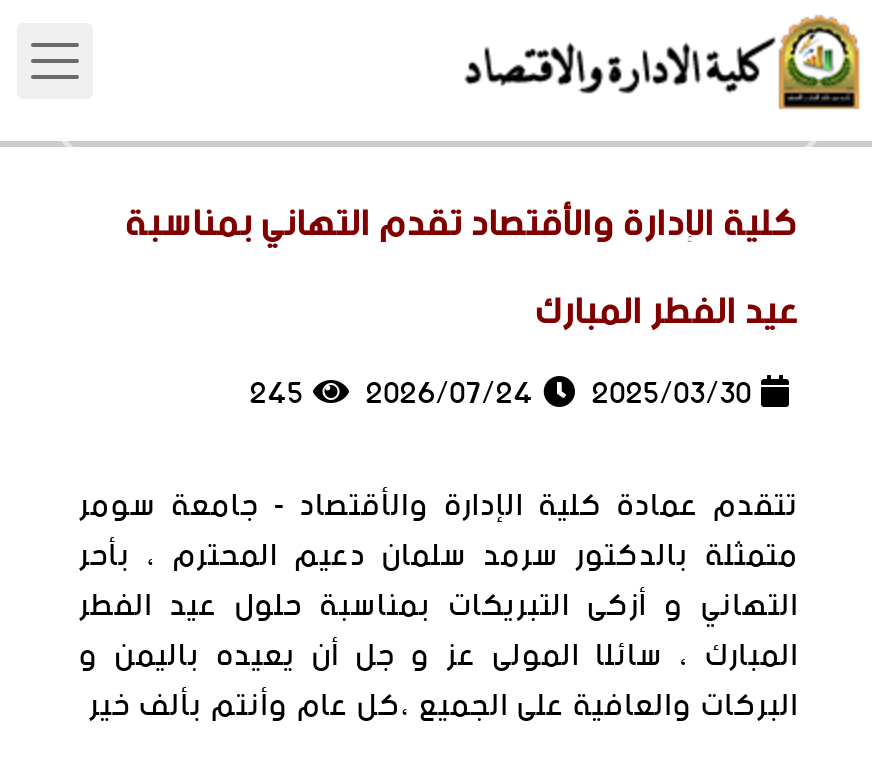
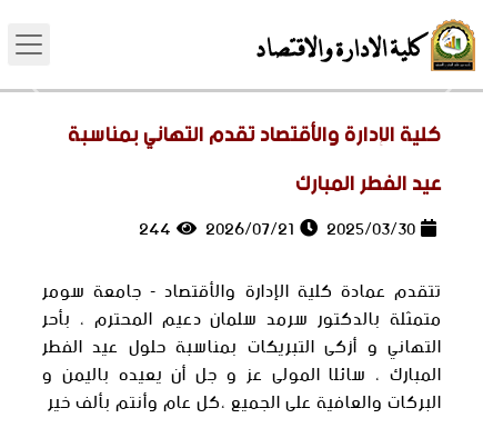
[249,357,303,431] 245 -> [139,209,171,250] 244
[365,357,533,431] 2026/07/24 -> [205,209,294,250] 2026/07/21

